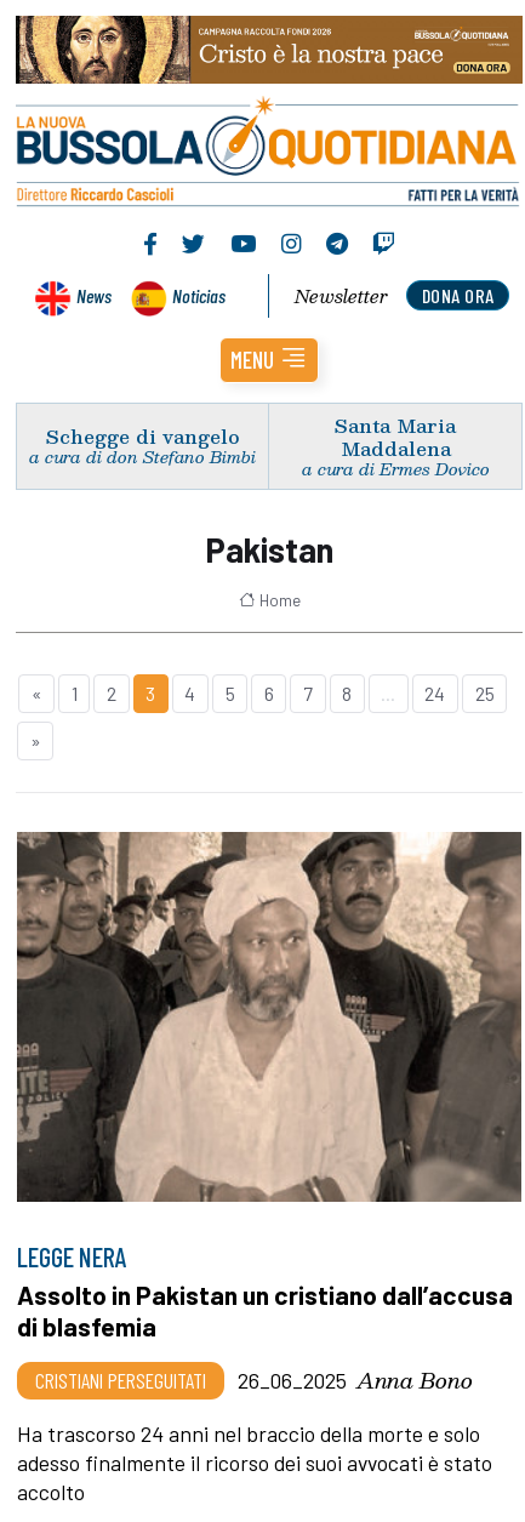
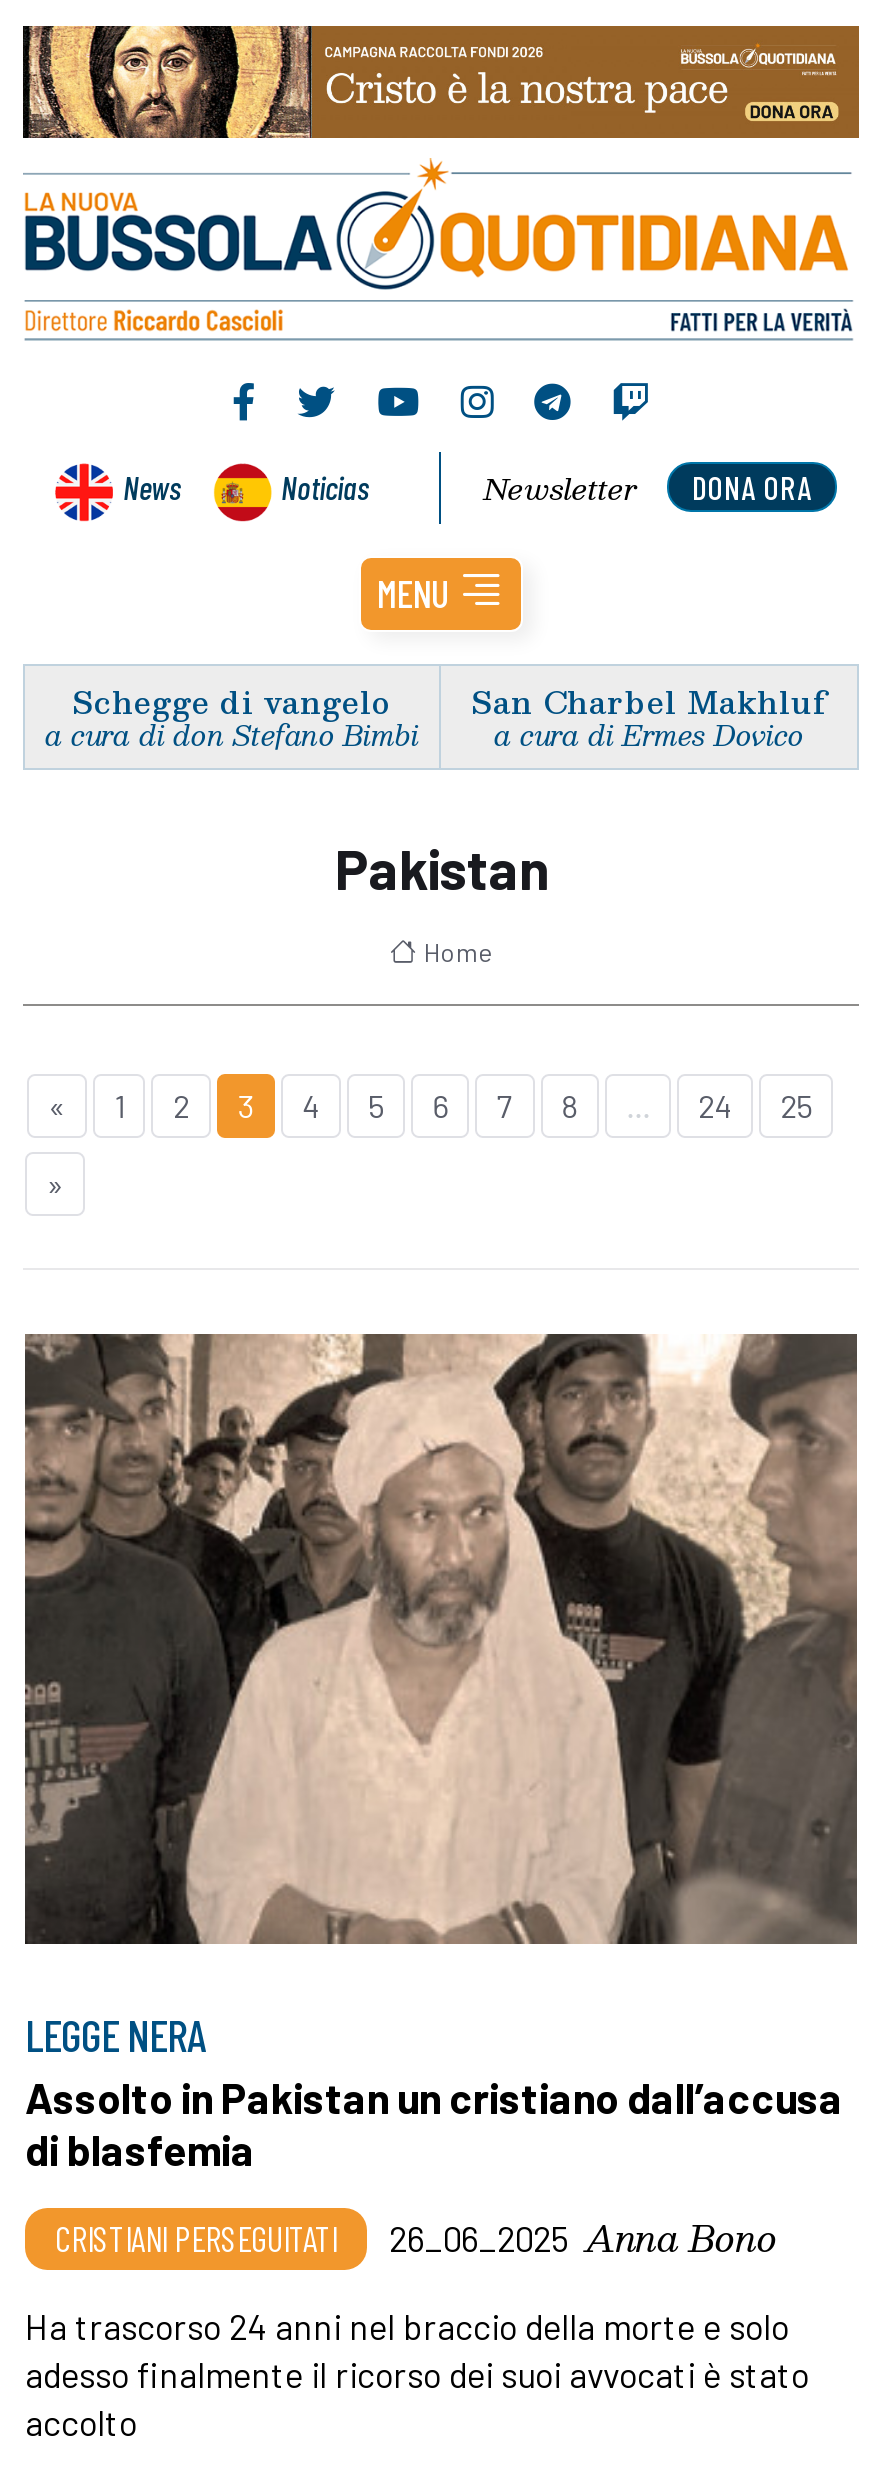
[335,409,456,463] Santa Maria | Maddalena -> [471,675,827,725] San Charbel Makhluf

